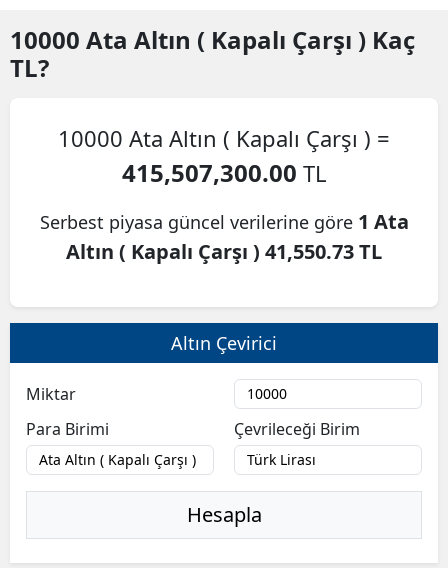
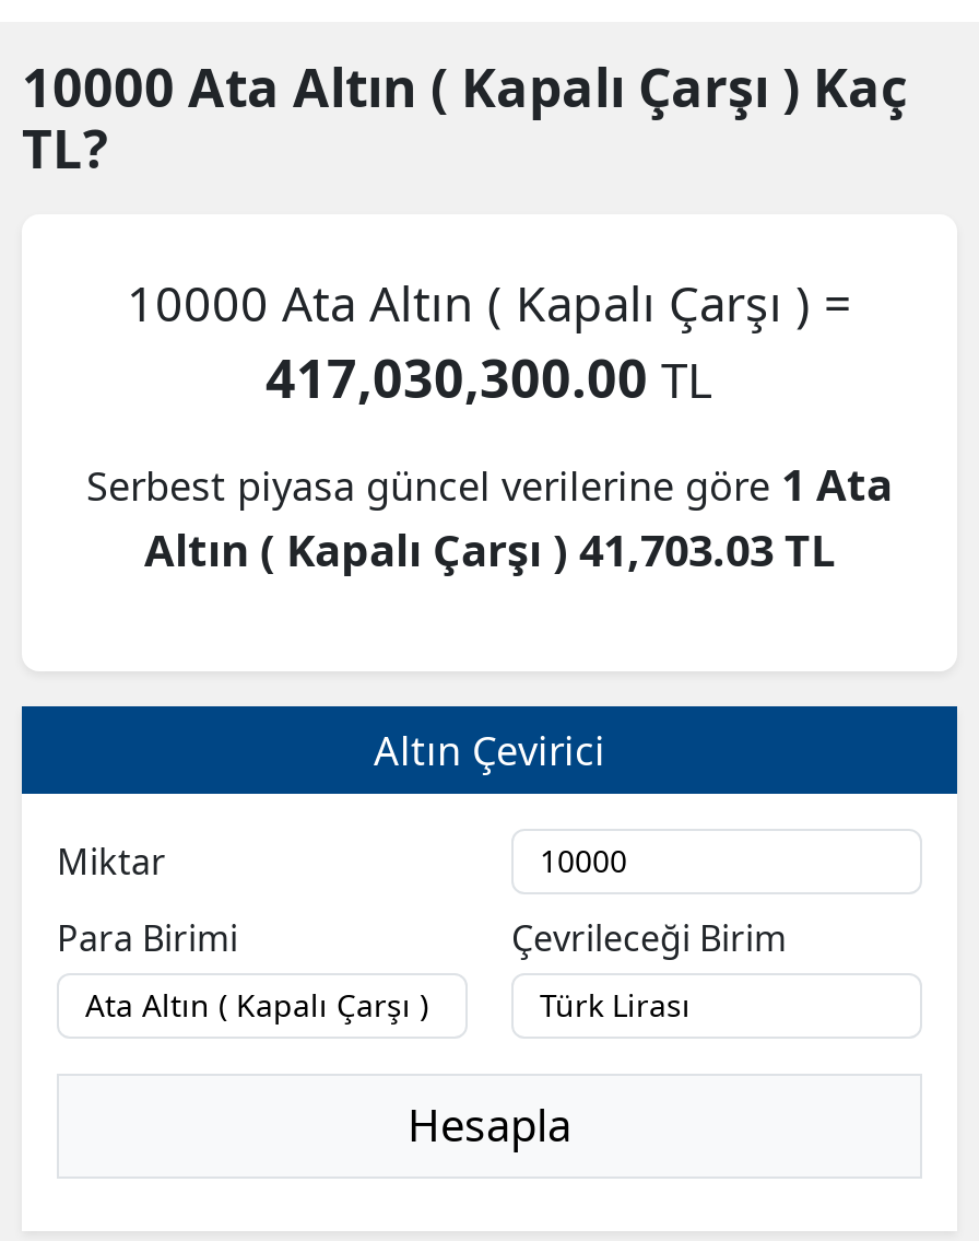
[121,156,326,189] 415,507,300.00 TL -> [266,341,713,413] 417,030,300.00 TL
[66,238,382,265] Altın ( Kapalı Çarşı ) 41,550.73 TL -> [144,520,835,579] Altın ( Kapalı Çarşı ) 41,703.03 TL

